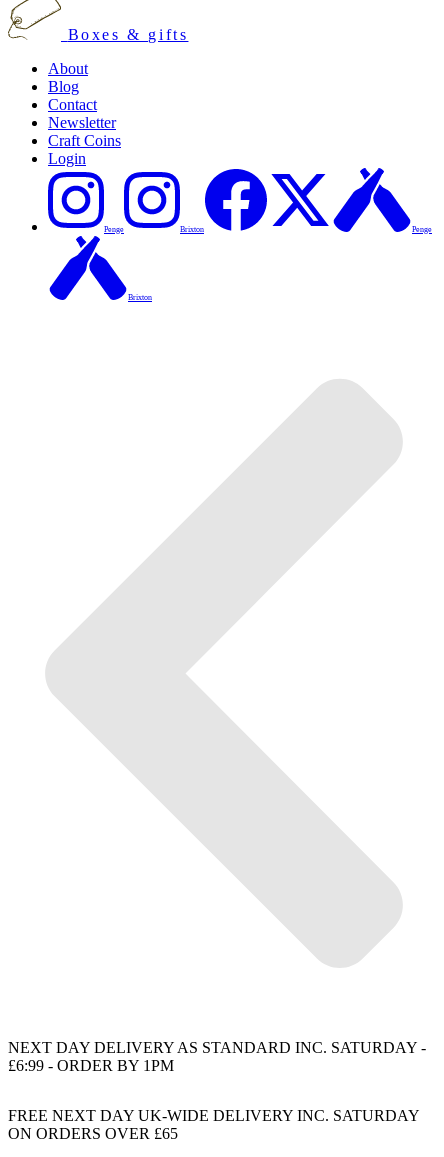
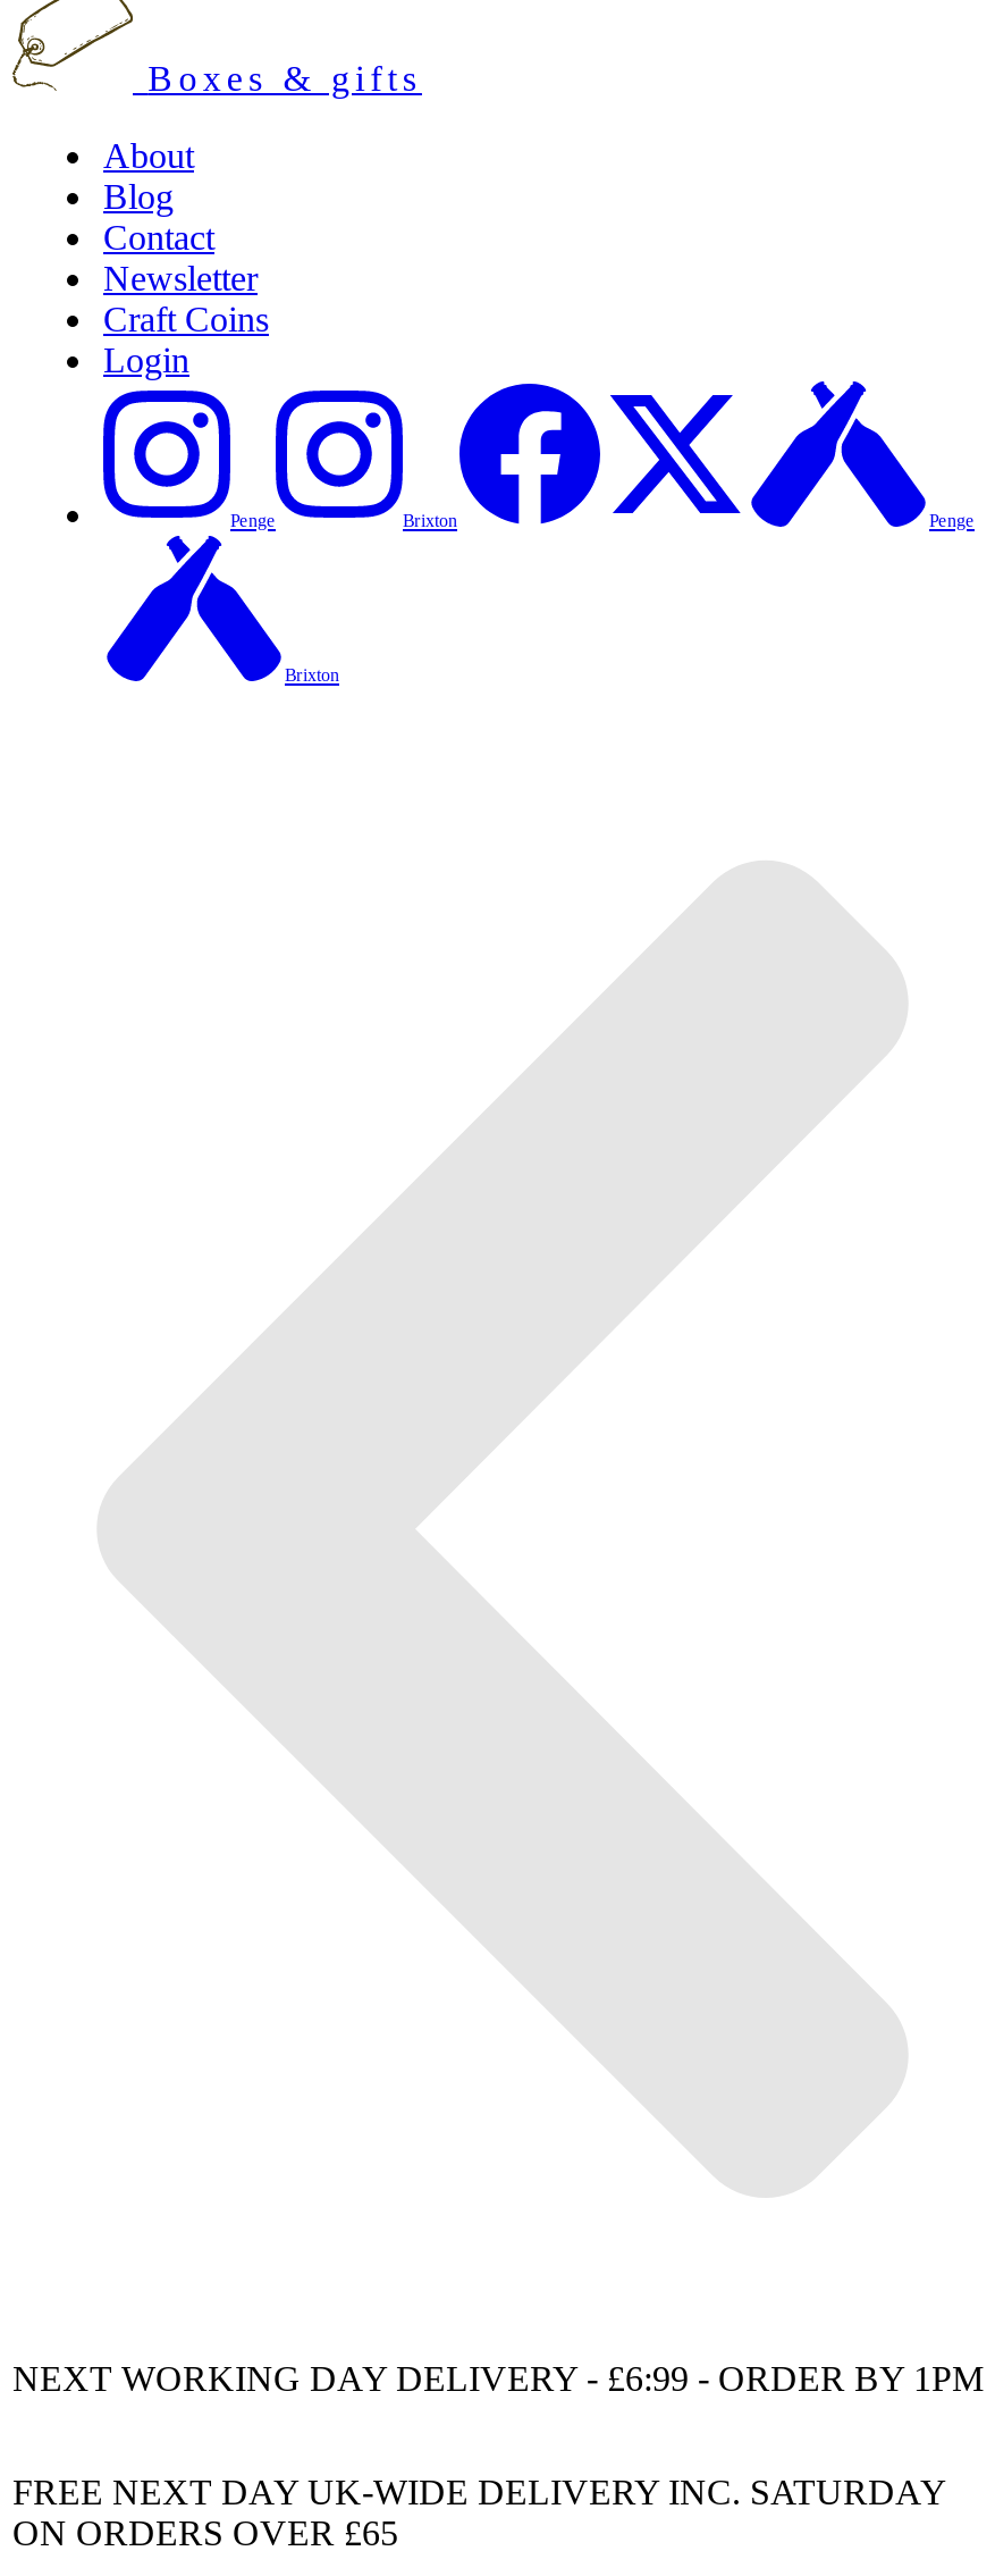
[8,1039,426,1074] NEXT DAY DELIVERY AS STANDARD INC. SATURDAY - | £6:99 - ORDER BY 1PM -> [12,2360,984,2398] NEXT WORKING DAY DELIVERY - £6:99 - ORDER BY 1PM

